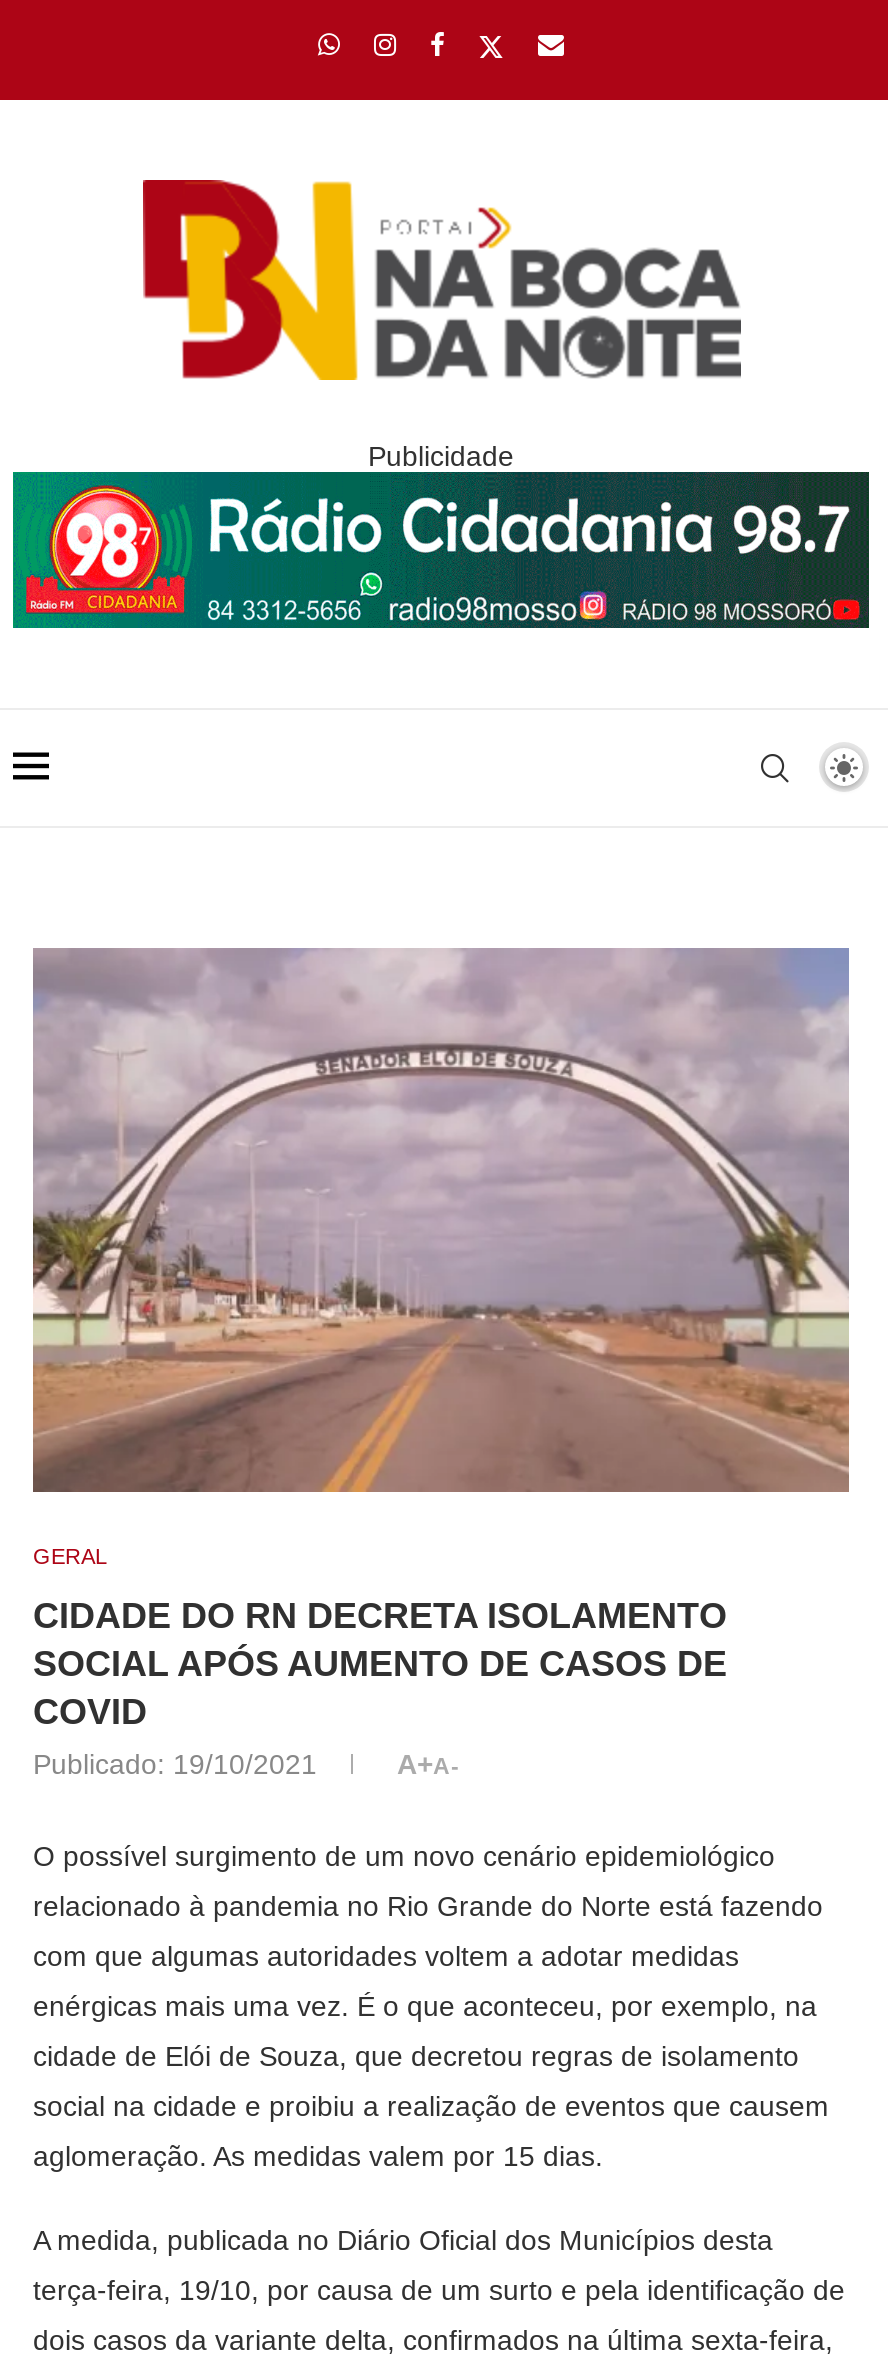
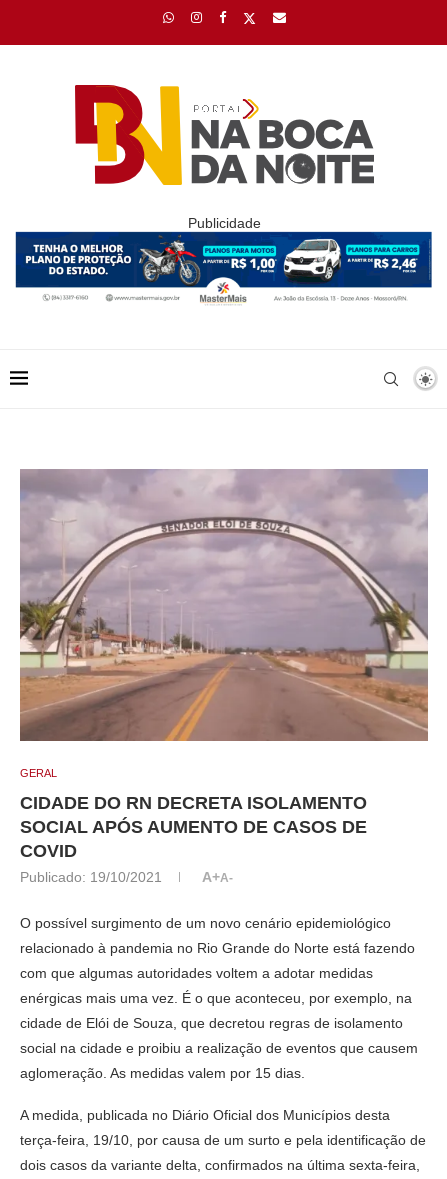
[11,470,871,630] [image] -> [10,231,438,309] [image]

